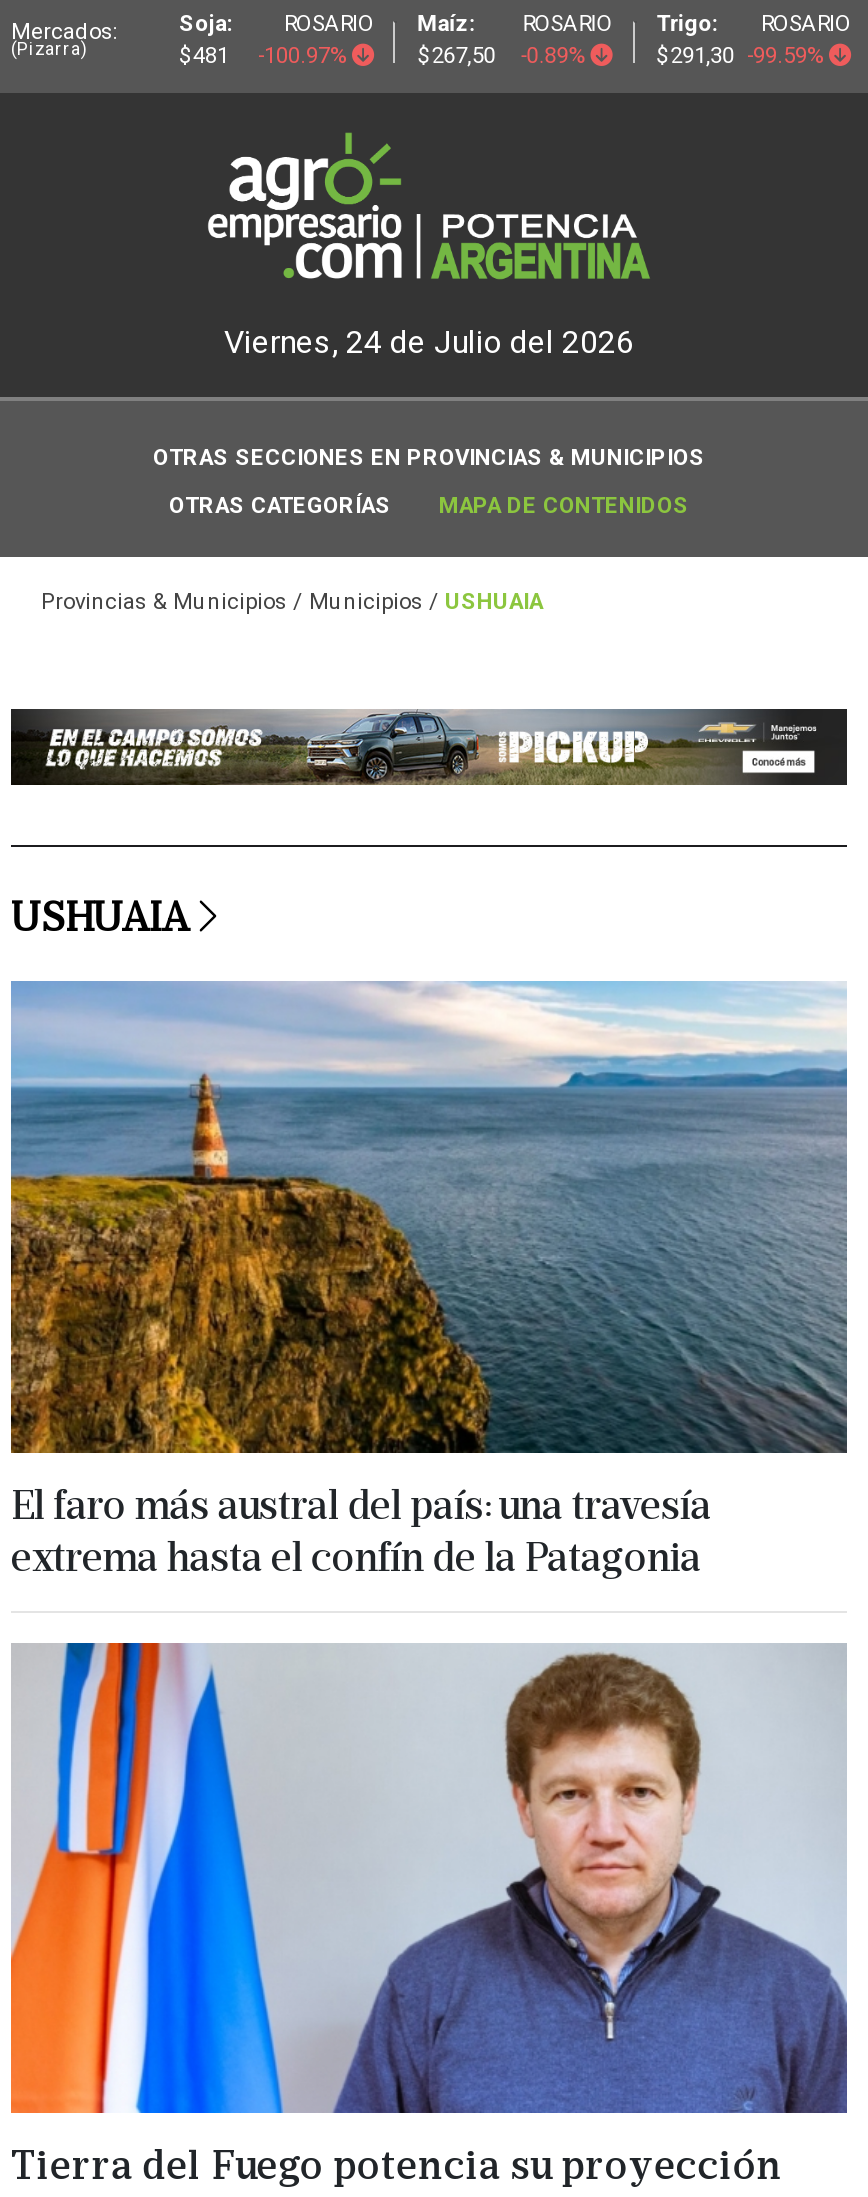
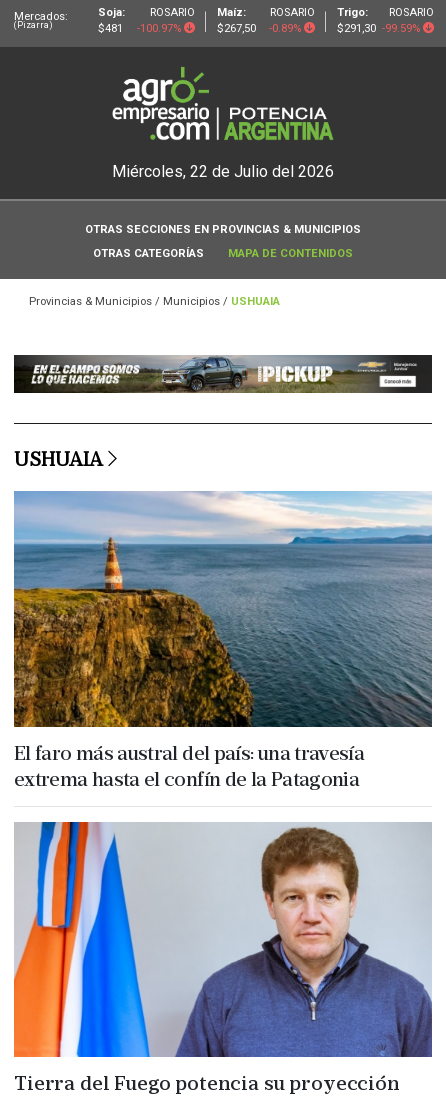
[224,322,634,360] Viernes, 24 de Julio del 2026 -> [112,162,334,181] Miércoles, 22 de Julio del 2026

